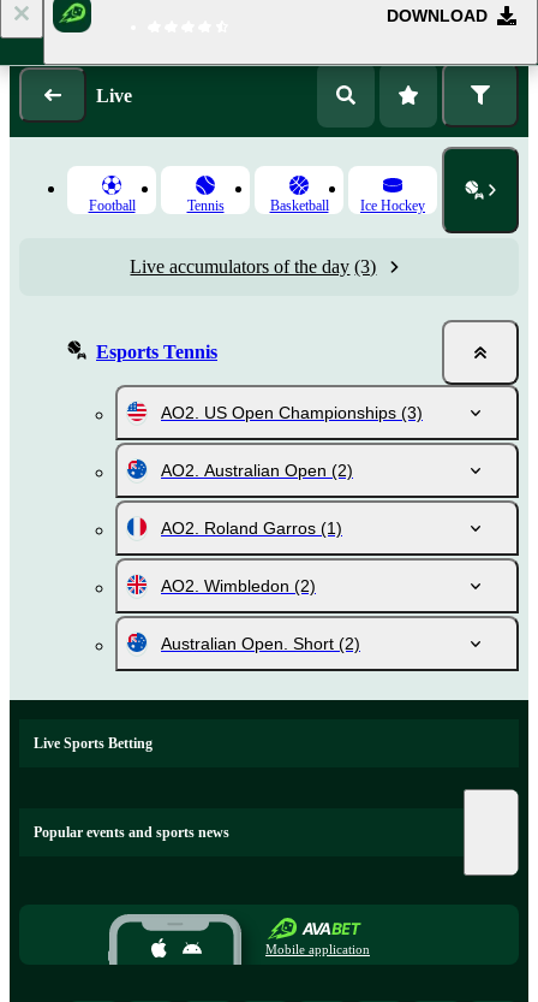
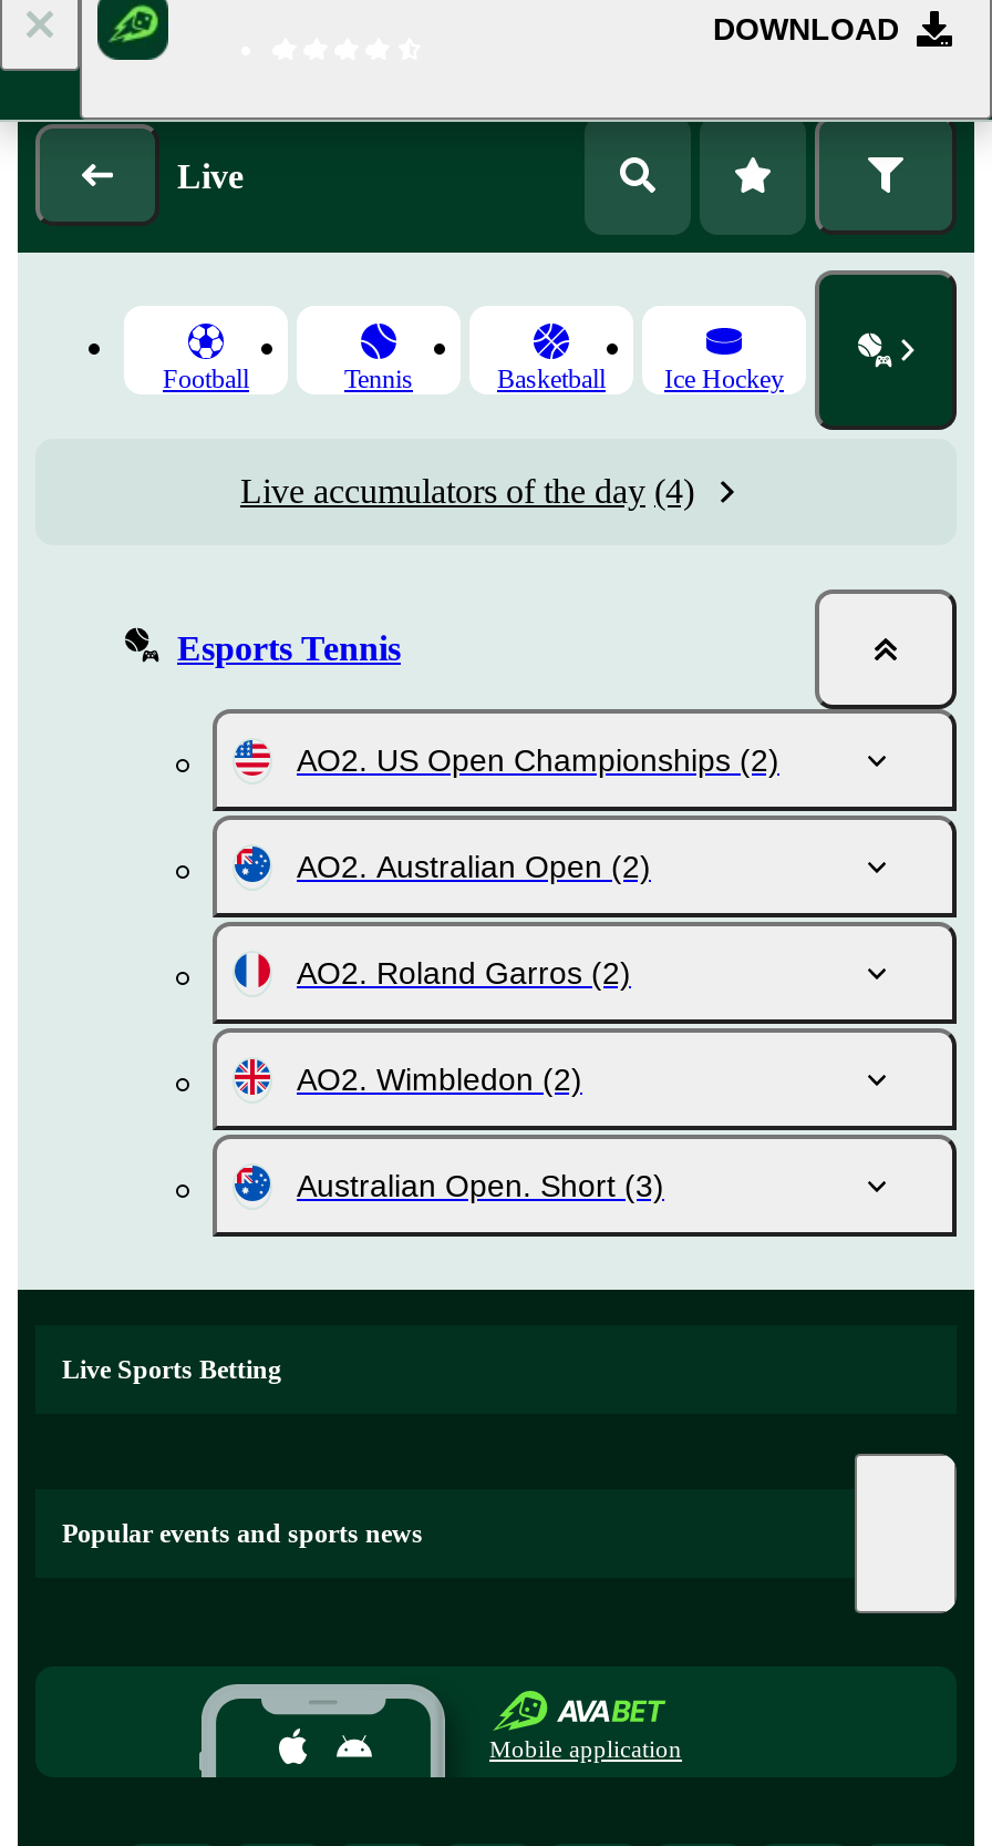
[130,256,376,277] Live accumulators of the day (3) -> [240,472,694,510] Live accumulators of the day (4)
[161,403,423,422] AO2. US Open Championships (3) -> [297,742,779,778] AO2. US Open Championships (2)
[161,518,342,538] AO2. Roland Garros (1) -> [297,955,631,991] AO2. Roland Garros (2)
[161,634,360,653] Australian Open. Short (2) -> [297,1168,664,1203] Australian Open. Short (3)

